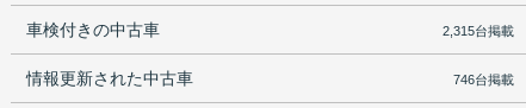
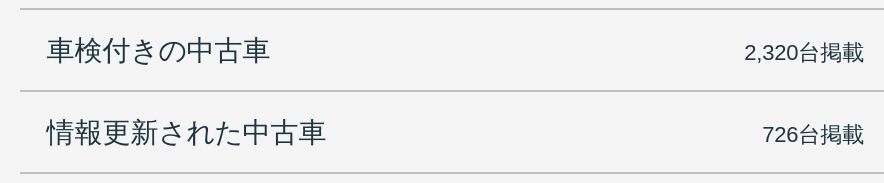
[443,24,514,38] 2,315台掲載 -> [744,40,864,64] 2,320台掲載
[453,72,514,87] 746台掲載 -> [762,122,864,146] 726台掲載

